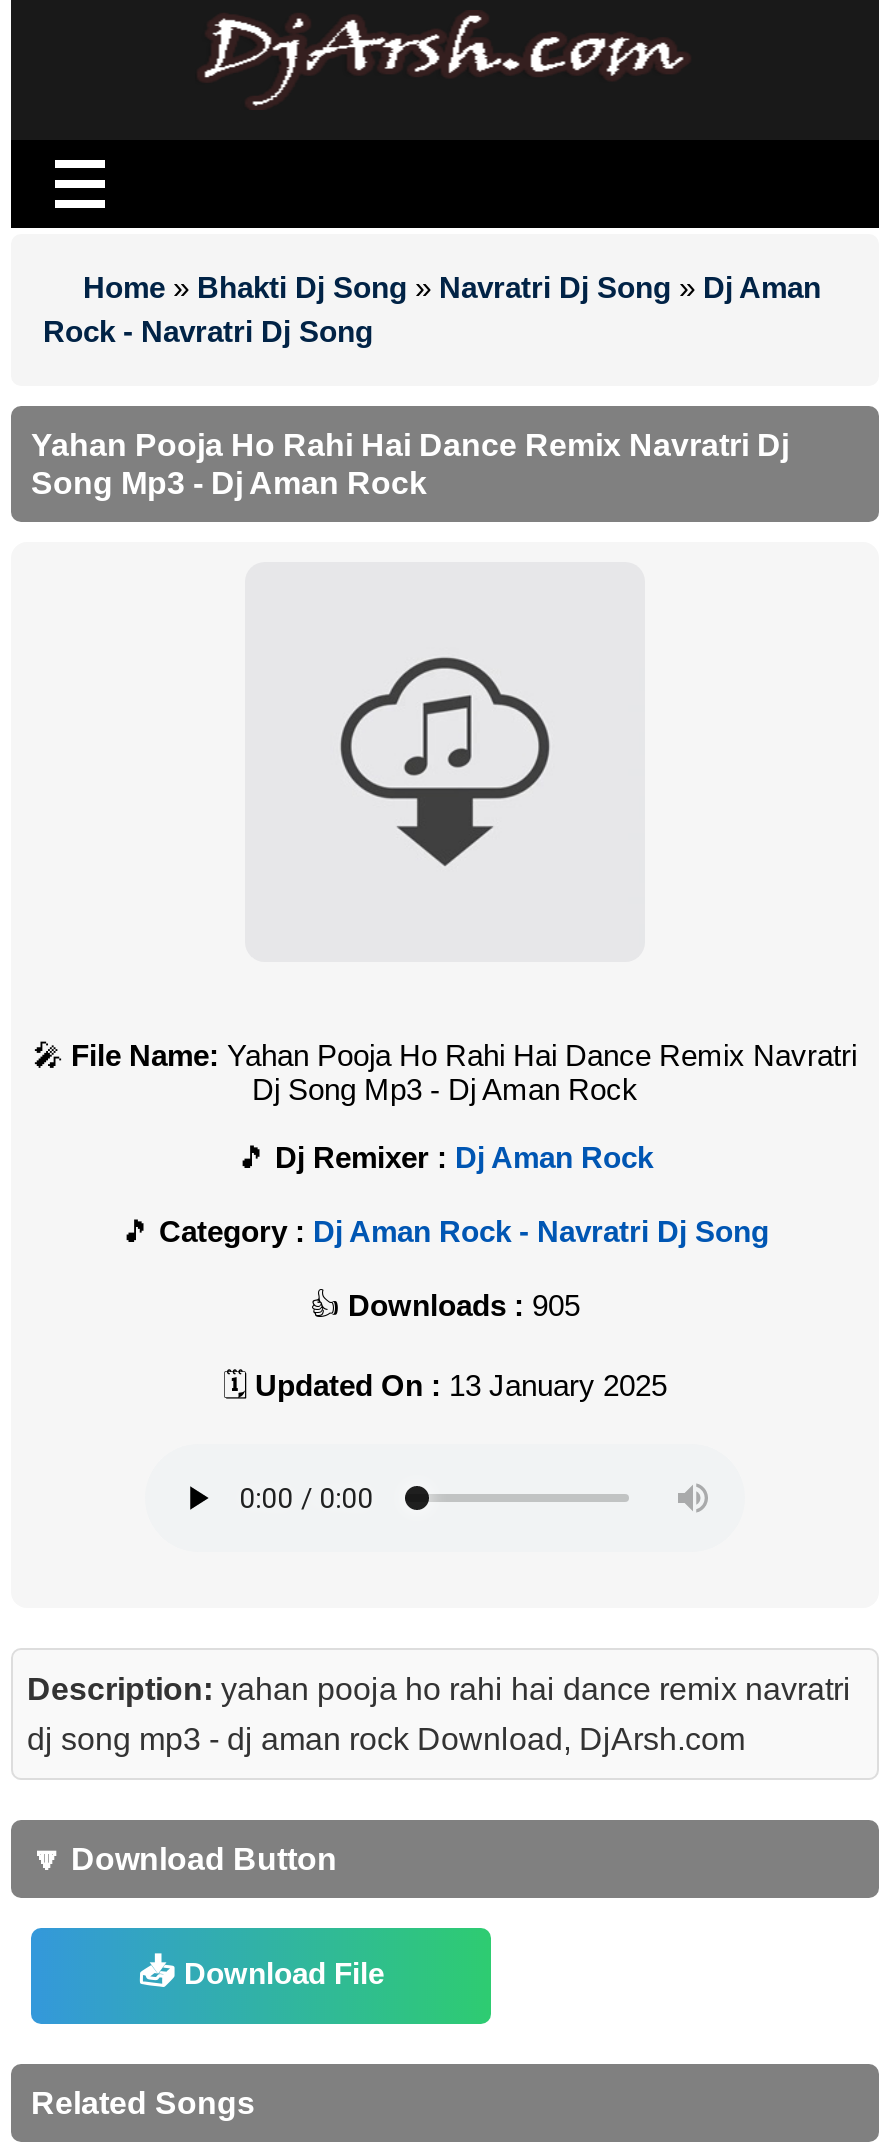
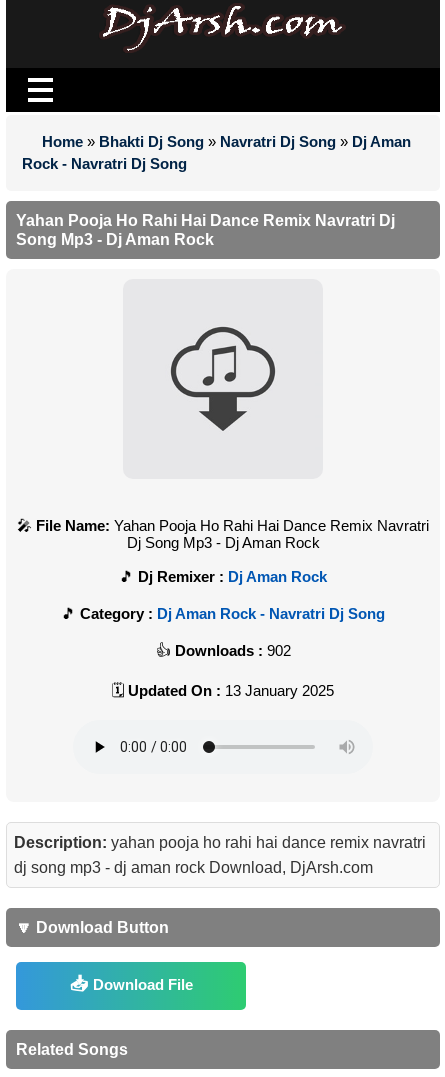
[348,1288,580,1322] Downloads : 905 -> [174,642,290,659] Downloads : 902

